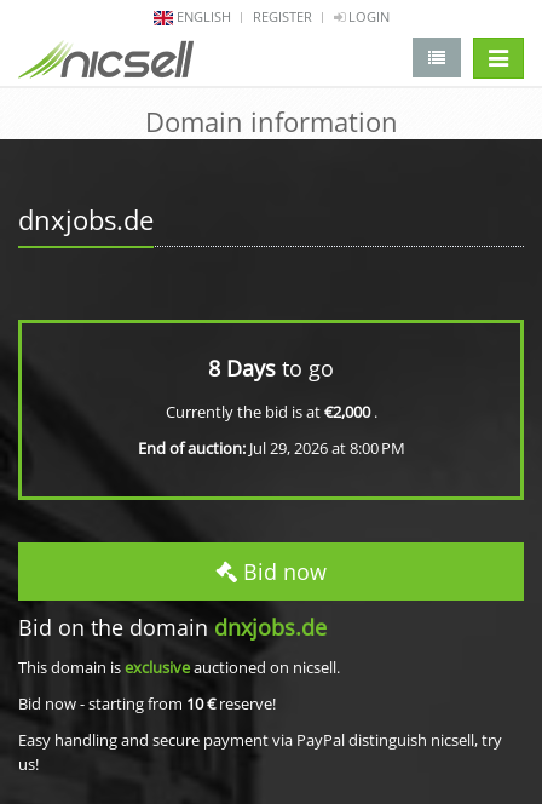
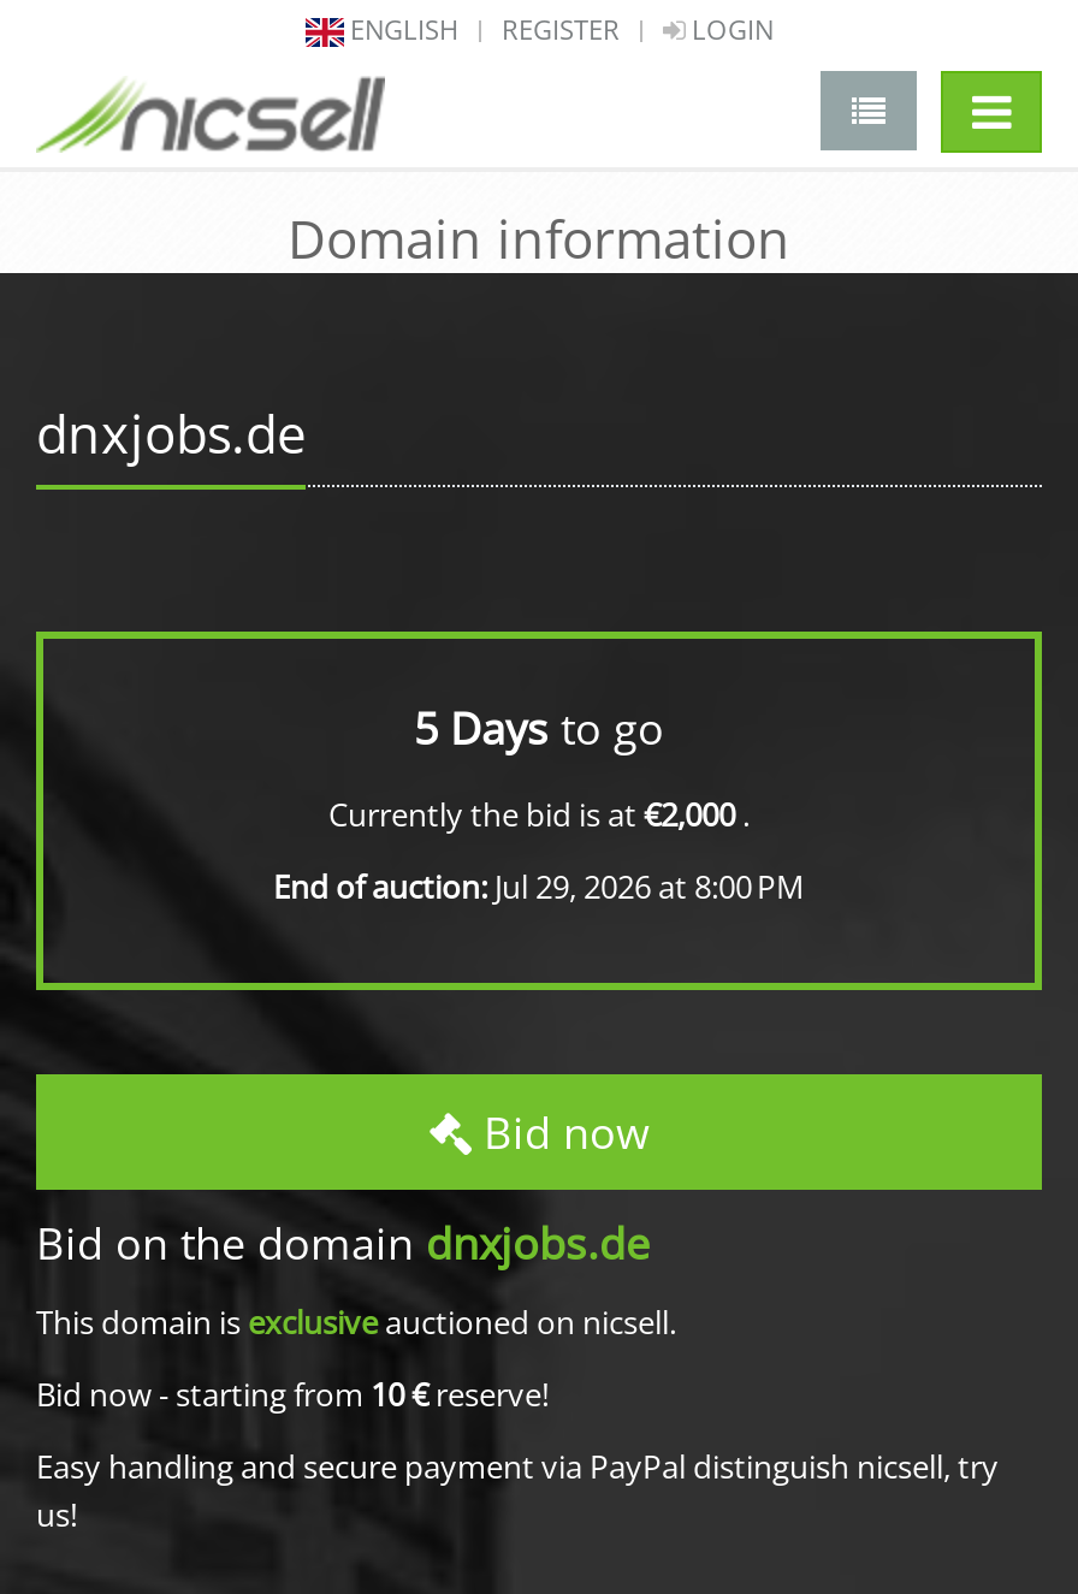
[208,354,334,383] 8 Days to go -> [414,699,664,757] 5 Days to go

